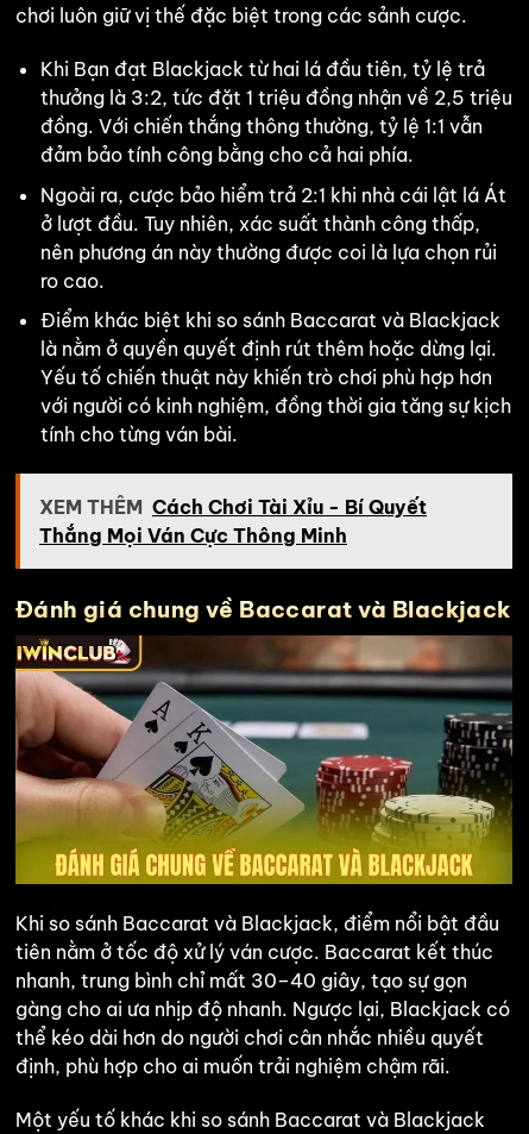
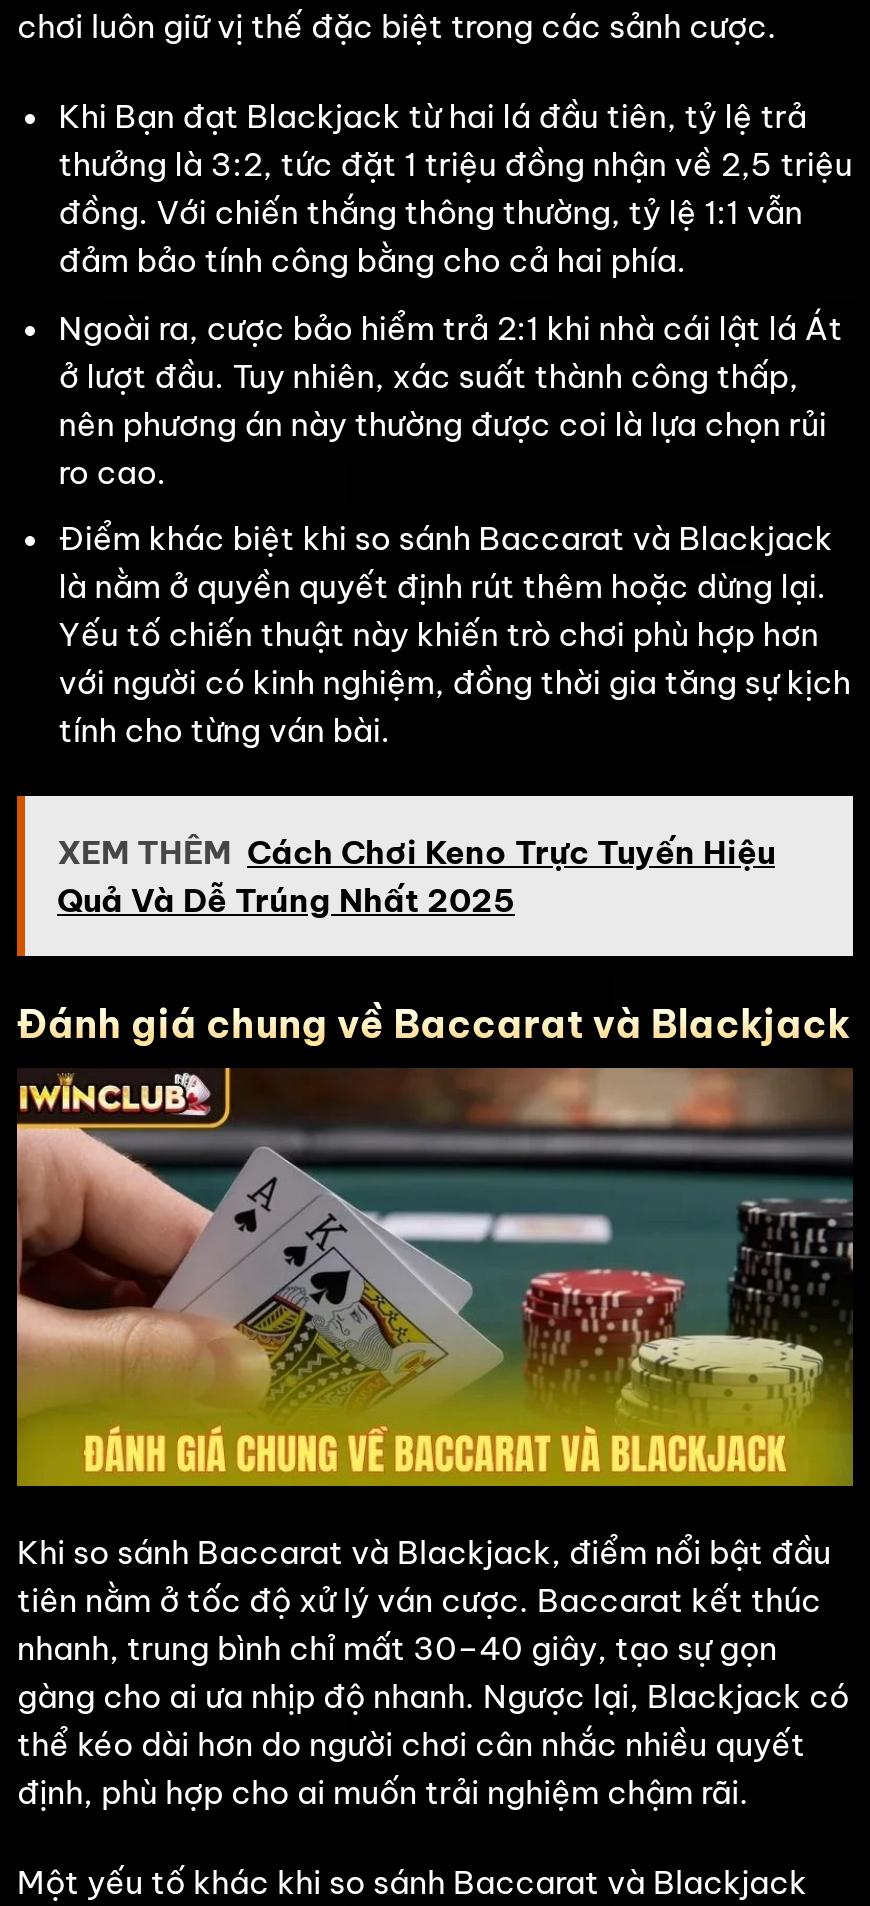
[39,495,427,547] XEM THÊM Cách Chơi Tài Xỉu - Bí Quyết | Thắng Mọi Ván Cực Thông Minh -> [57,832,775,920] XEM THÊM Cách Chơi Keno Trực Tuyến Hiệu | Quả Và Dễ Trúng Nhất 2025

